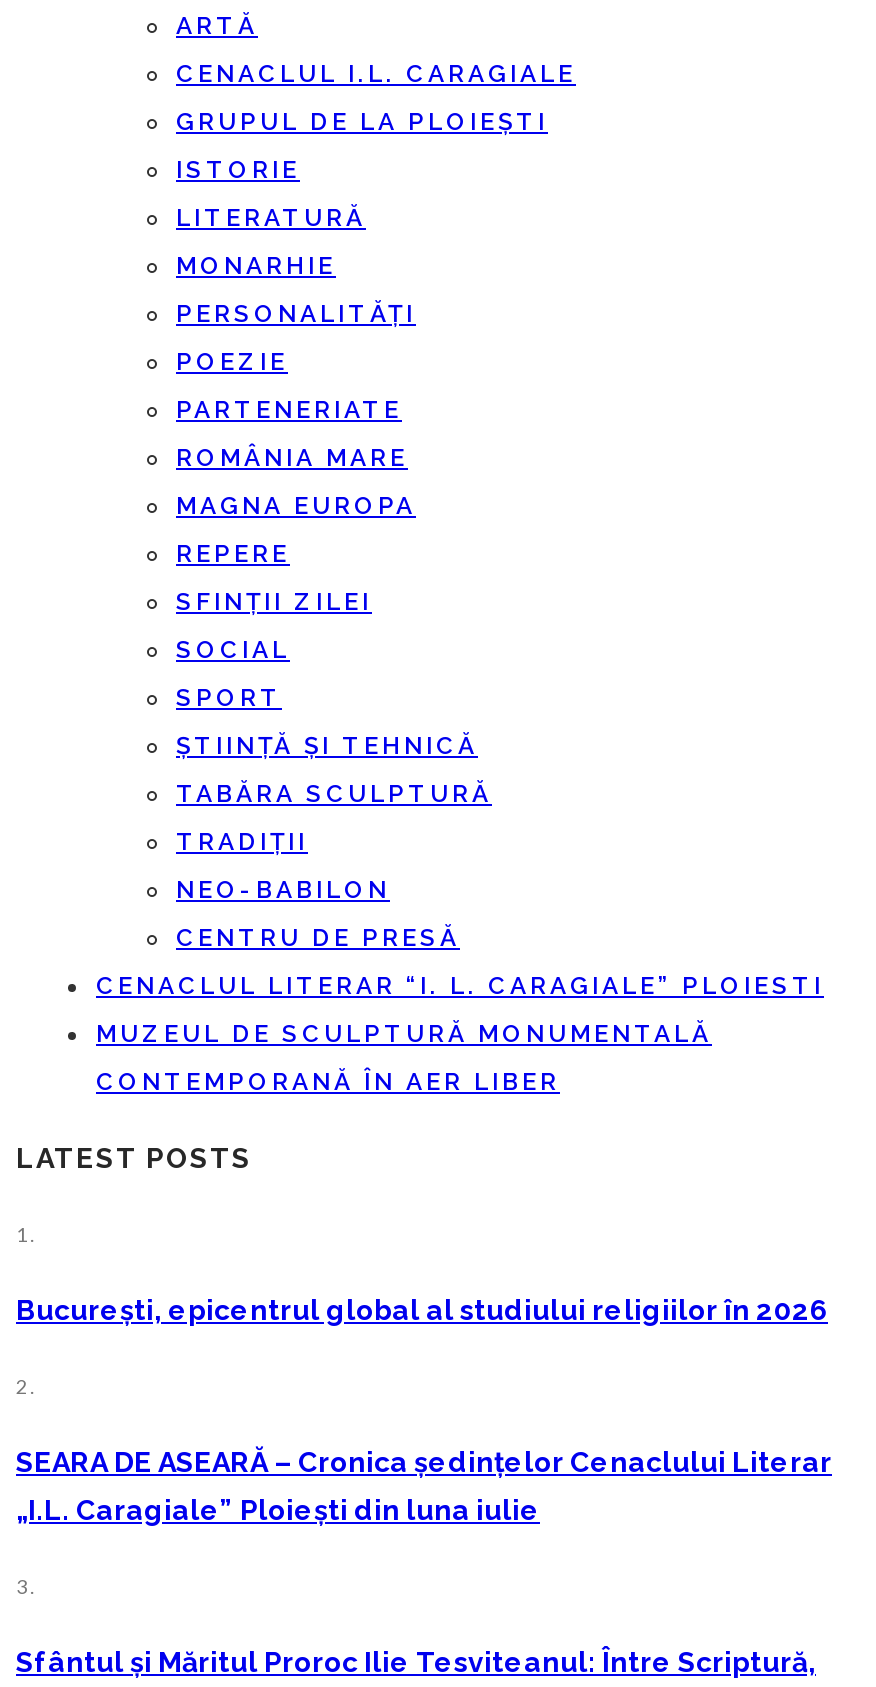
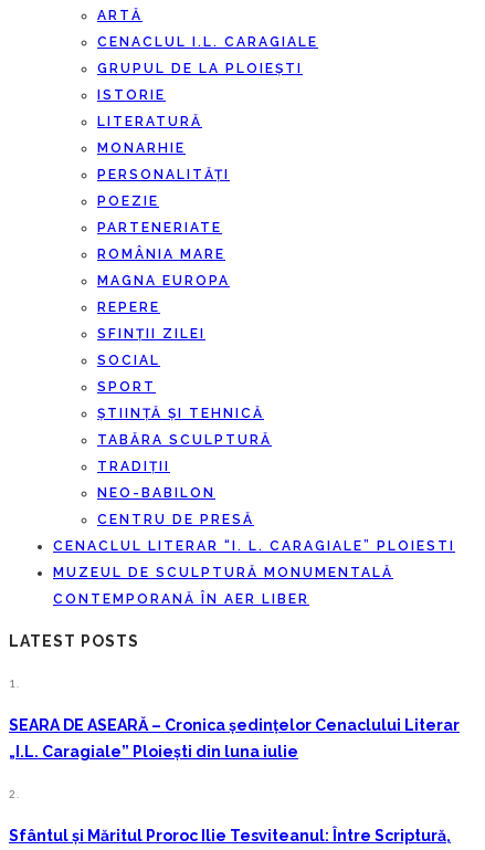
[16,1294,828,1398] București, epicentrul global al studiului religiilor în 2026 | 2. -> none
[16,1574,36,1598] 3. -> [9,787,20,800] 2.

